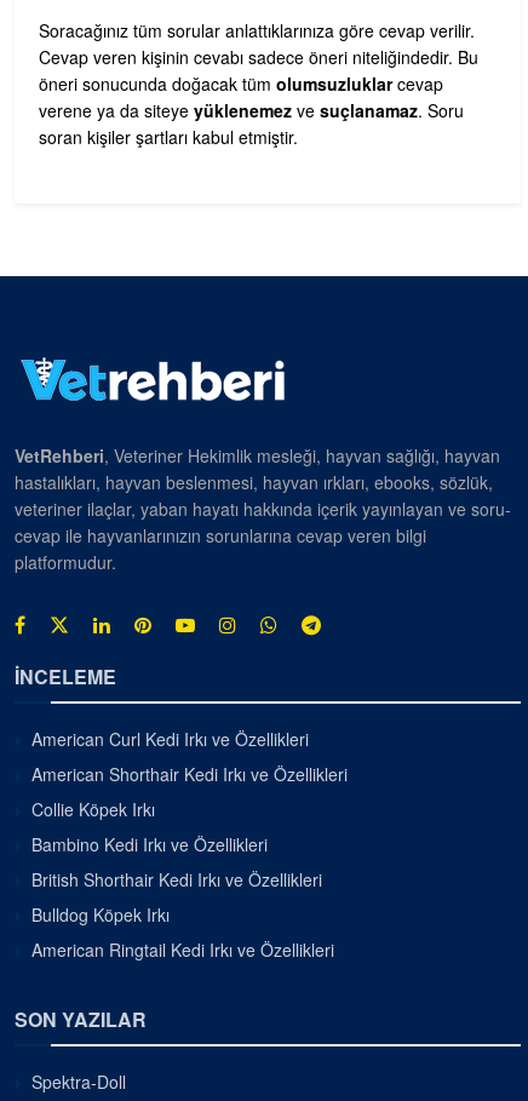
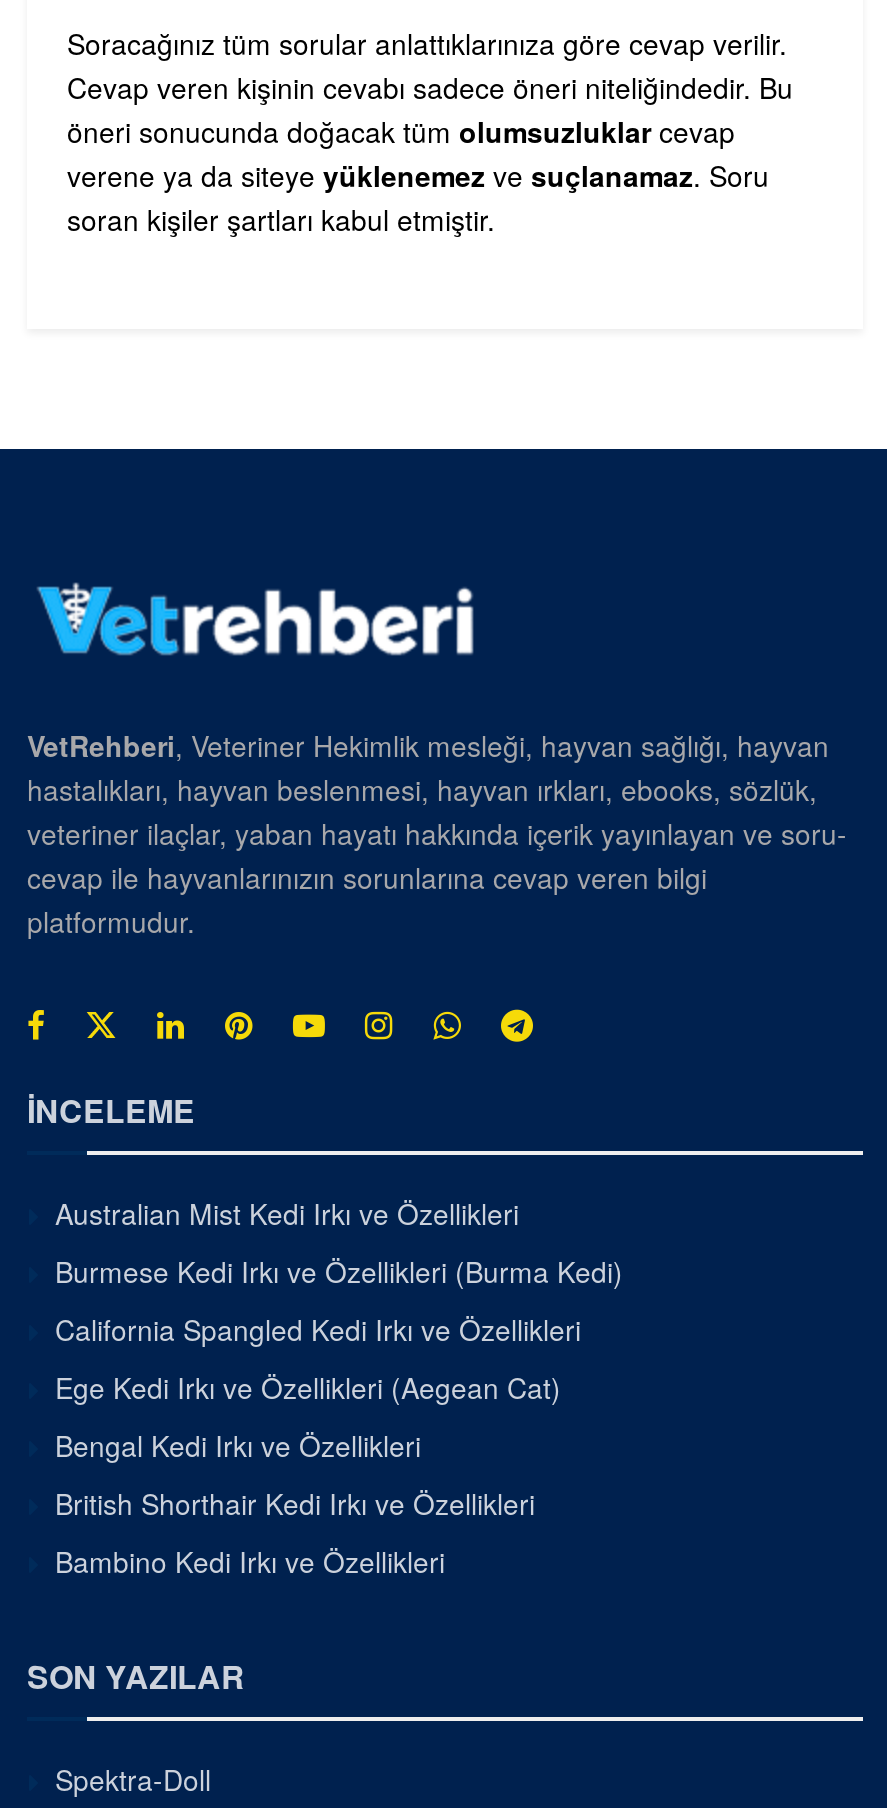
[31,726,348,821] American Curl Kedi Irkı ve Özellikleri | American Shorthair Kedi Irkı ve Özellikleri | Collie Köpek Irkı -> [55,1192,623,1464] Australian Mist Kedi Irkı ve Özellikleri | Burmese Kedi Irkı ve Özellikleri (Burma Kedi) | California Spangled Kedi Irkı ve Özellikleri | Ege Kedi Irkı ve Özellikleri (Aegean Cat) | Bengal Kedi Irkı ve Özellikleri
moved [31,832,268,856] -> [55,1540,445,1580]: Bambino Kedi Irkı ve Özellikleri
moved [31,867,322,891] -> [55,1482,535,1522]: British Shorthair Kedi Irkı ve Özellikleri
[31,902,334,961] Bulldog Köpek Irkı | American Ringtail Kedi Irkı ve Özellikleri -> none

